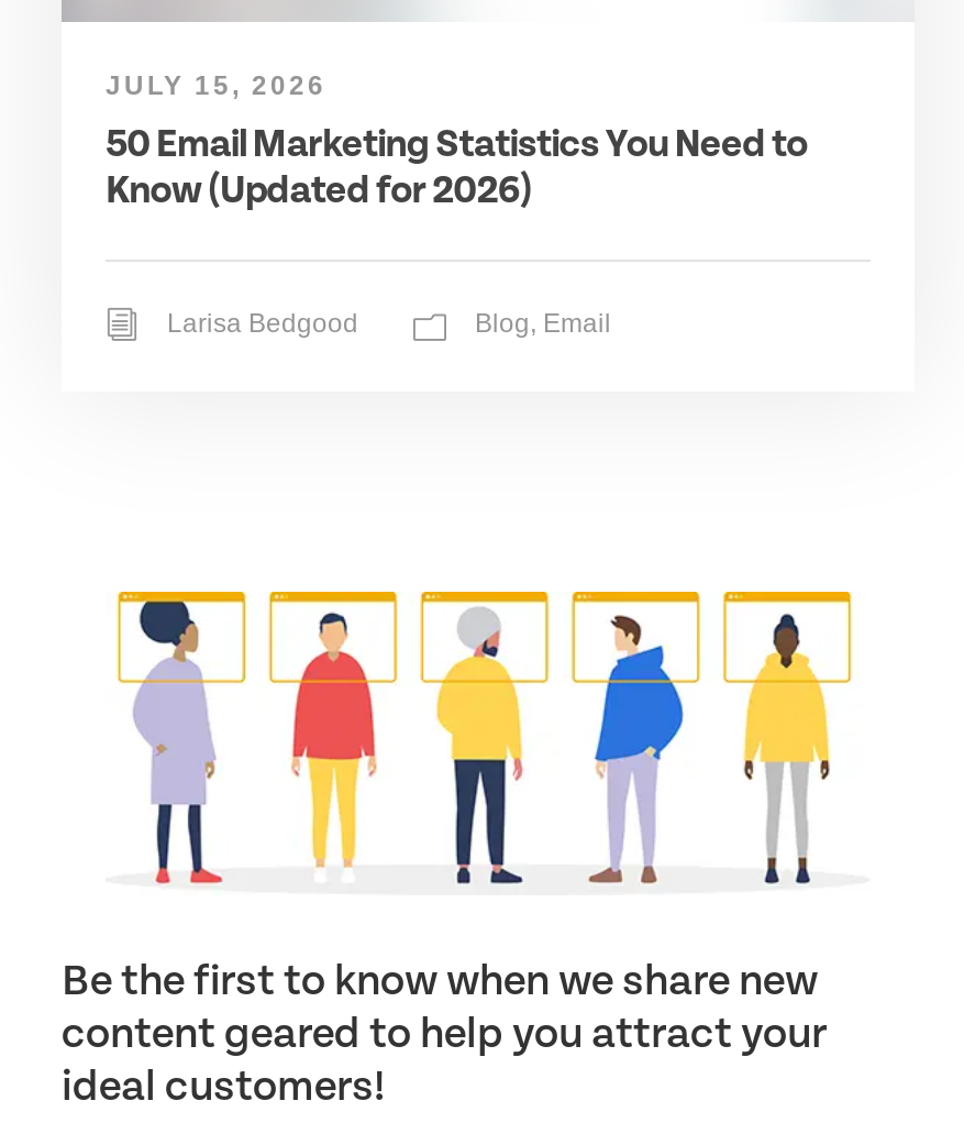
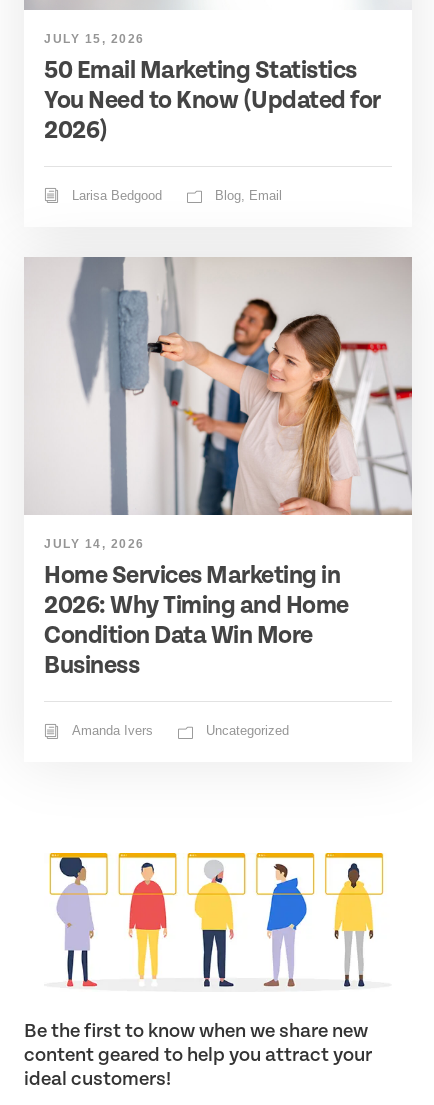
none -> [25,256,413,738] [image] | JULY 14, 2026 | Home Services Marketing in | 2026: Why Timing and Home | Condition Data Win More | Business | Amanda Ivers | Uncategorized

